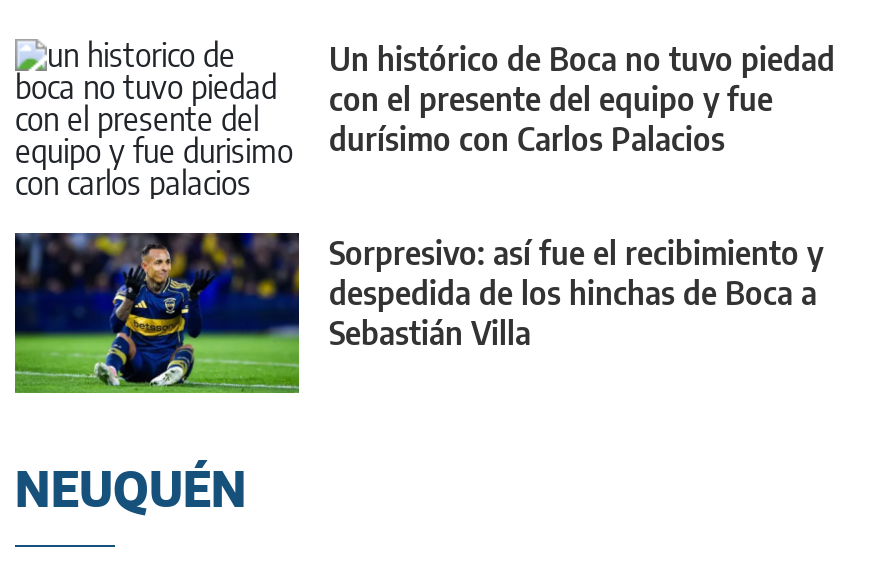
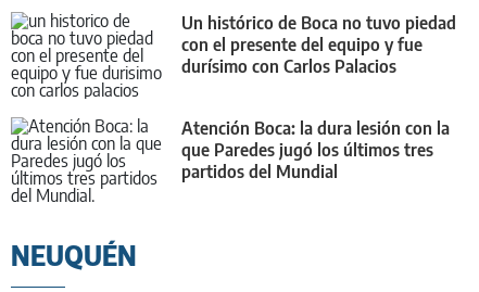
[13,231,823,395] [image] | Sorpresivo: así fue el recibimiento y | despedida de los hinchas de Boca a | Sebastián Villa -> [10,117,450,204] [image] | Atención Boca: la dura lesión con la | que Paredes jugó los últimos tres | partidos del Mundial

